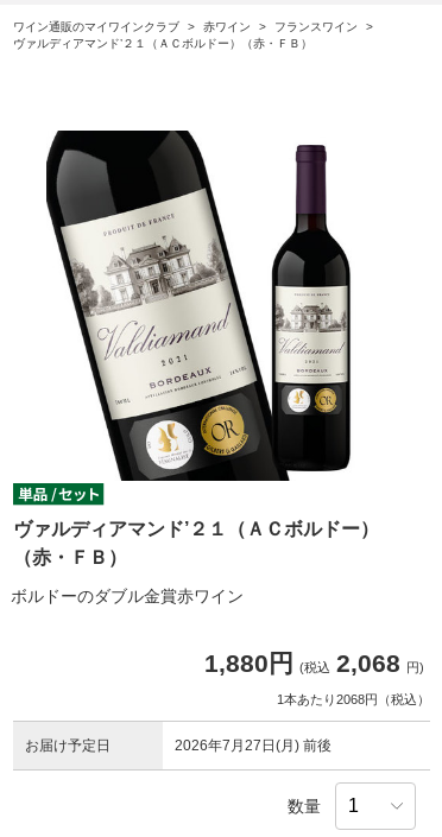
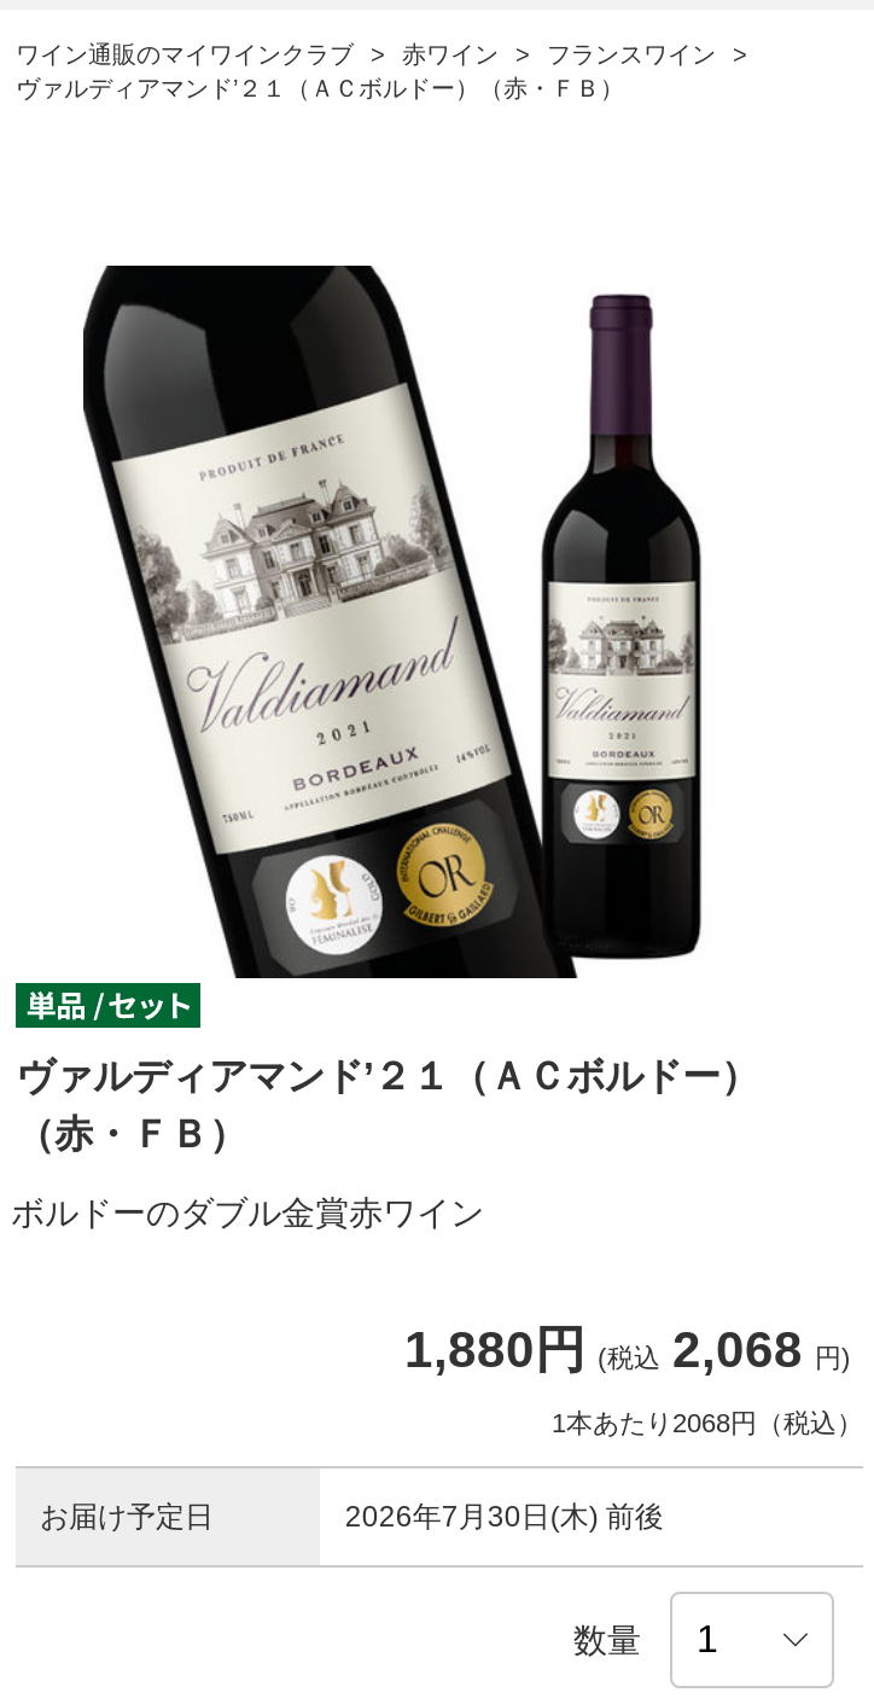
[175,738,332,754] 2026年7月27日(月) 前後 -> [345,1501,664,1534] 2026年7月30日(木) 前後

